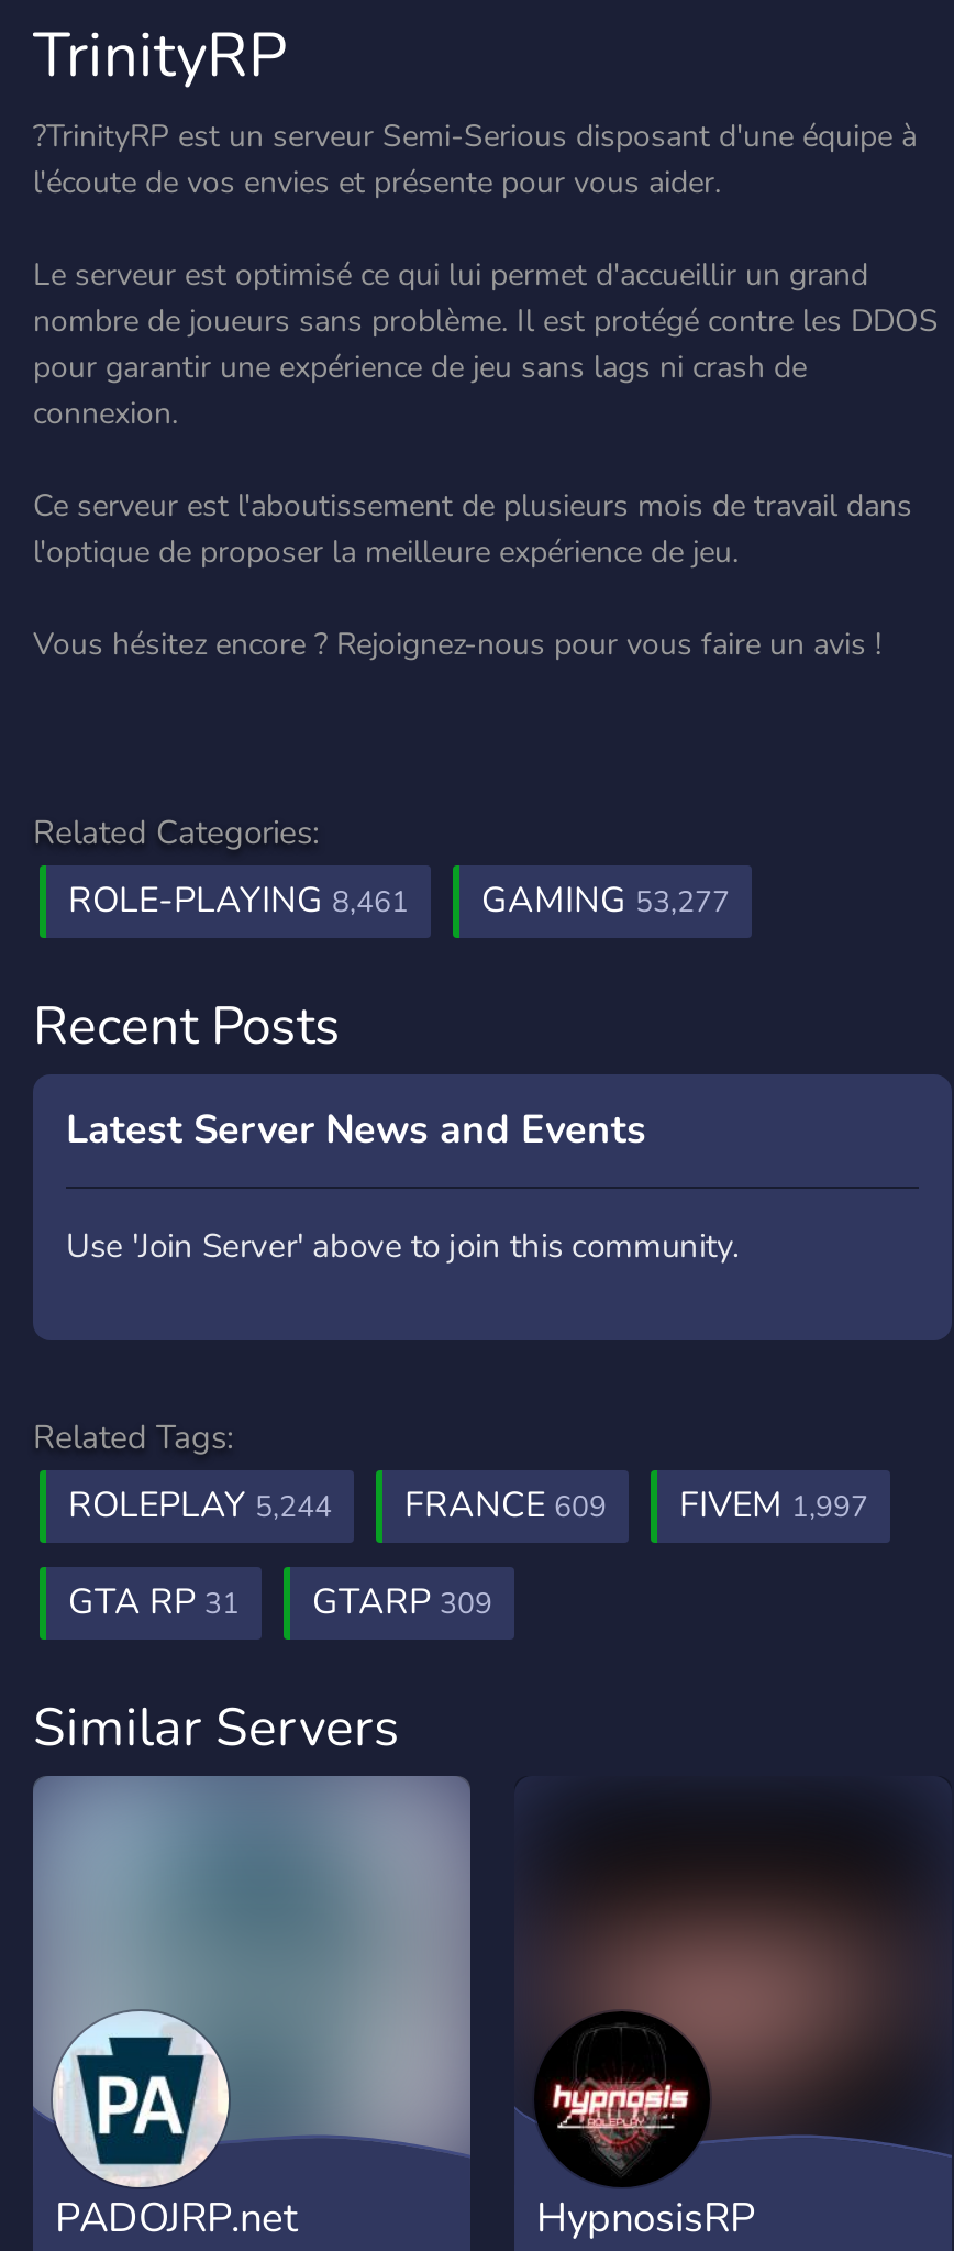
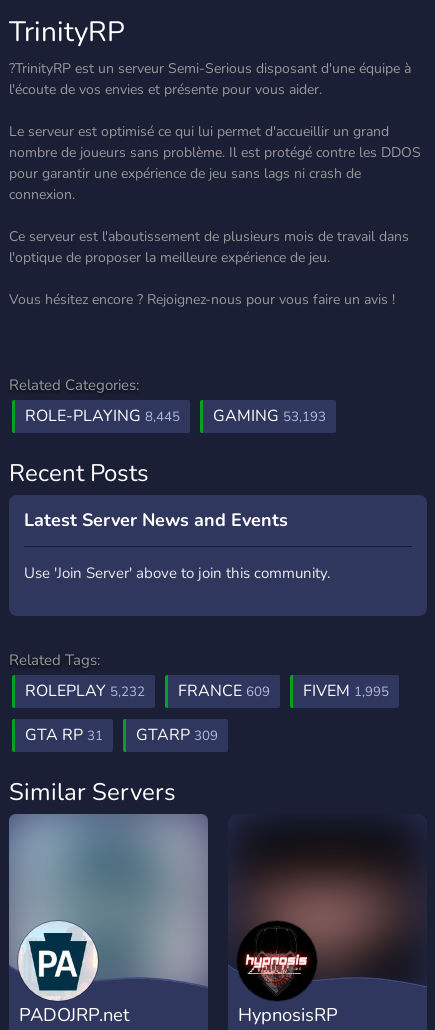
[68,876,409,925] ROLE-PLAYING 8,461 -> [25,405,180,427] ROLE-PLAYING 8,445
[481,876,730,925] GAMING 53,277 -> [213,405,326,427] GAMING 53,193
[68,1481,332,1530] ROLEPLAY 5,244 -> [25,680,145,702] ROLEPLAY 5,232
[679,1481,868,1530] FIVEM 1,997 -> [303,680,389,702] FIVEM 1,995

